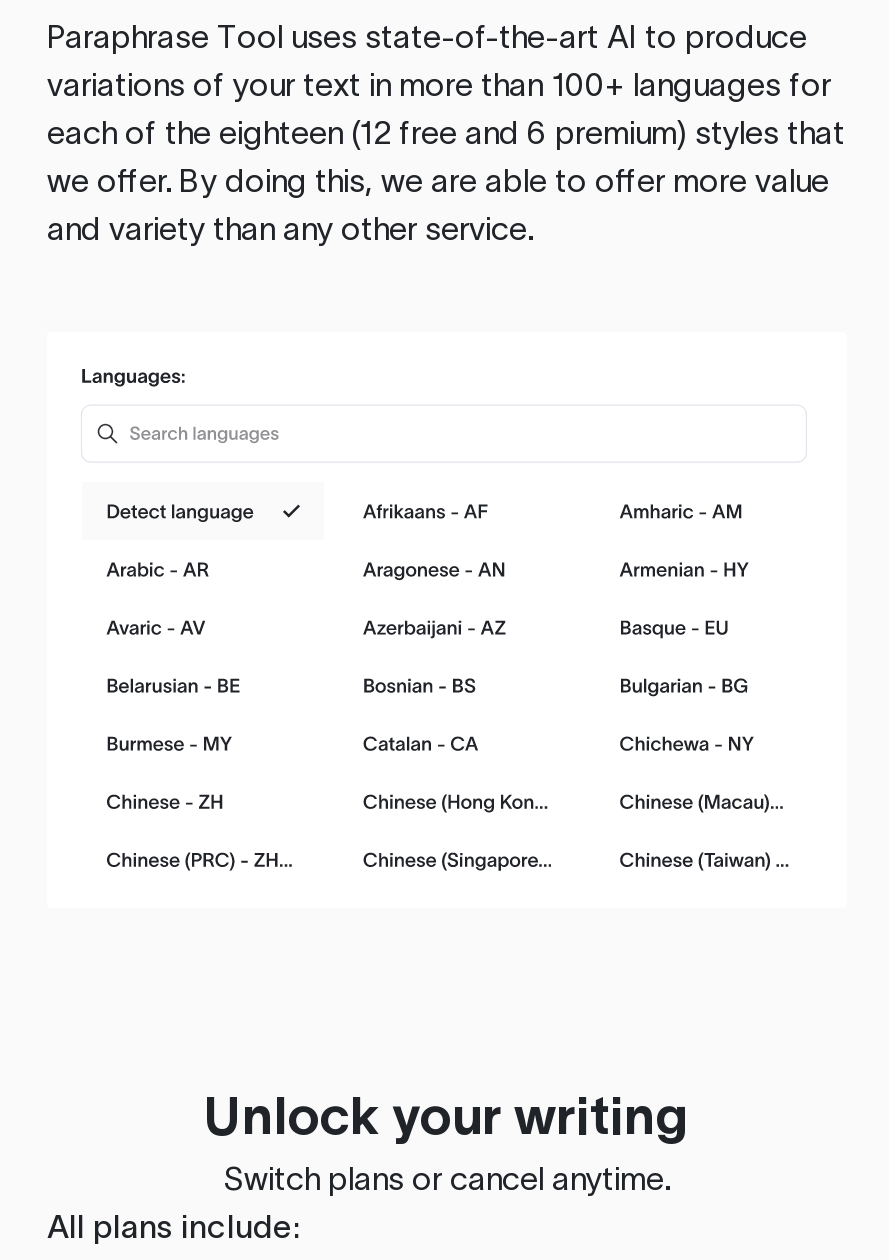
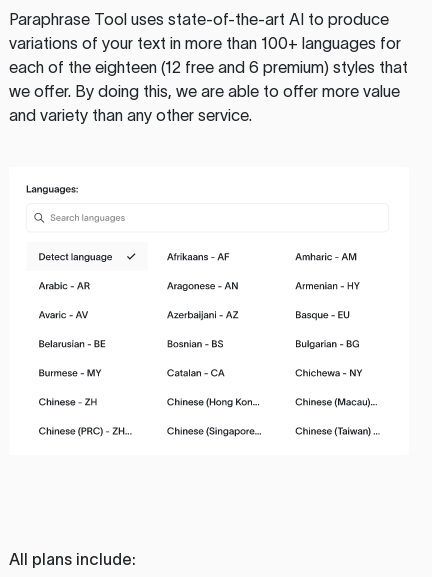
[204,1085,690,1195] Unlock your writing | Switch plans or cancel anytime. -> none

